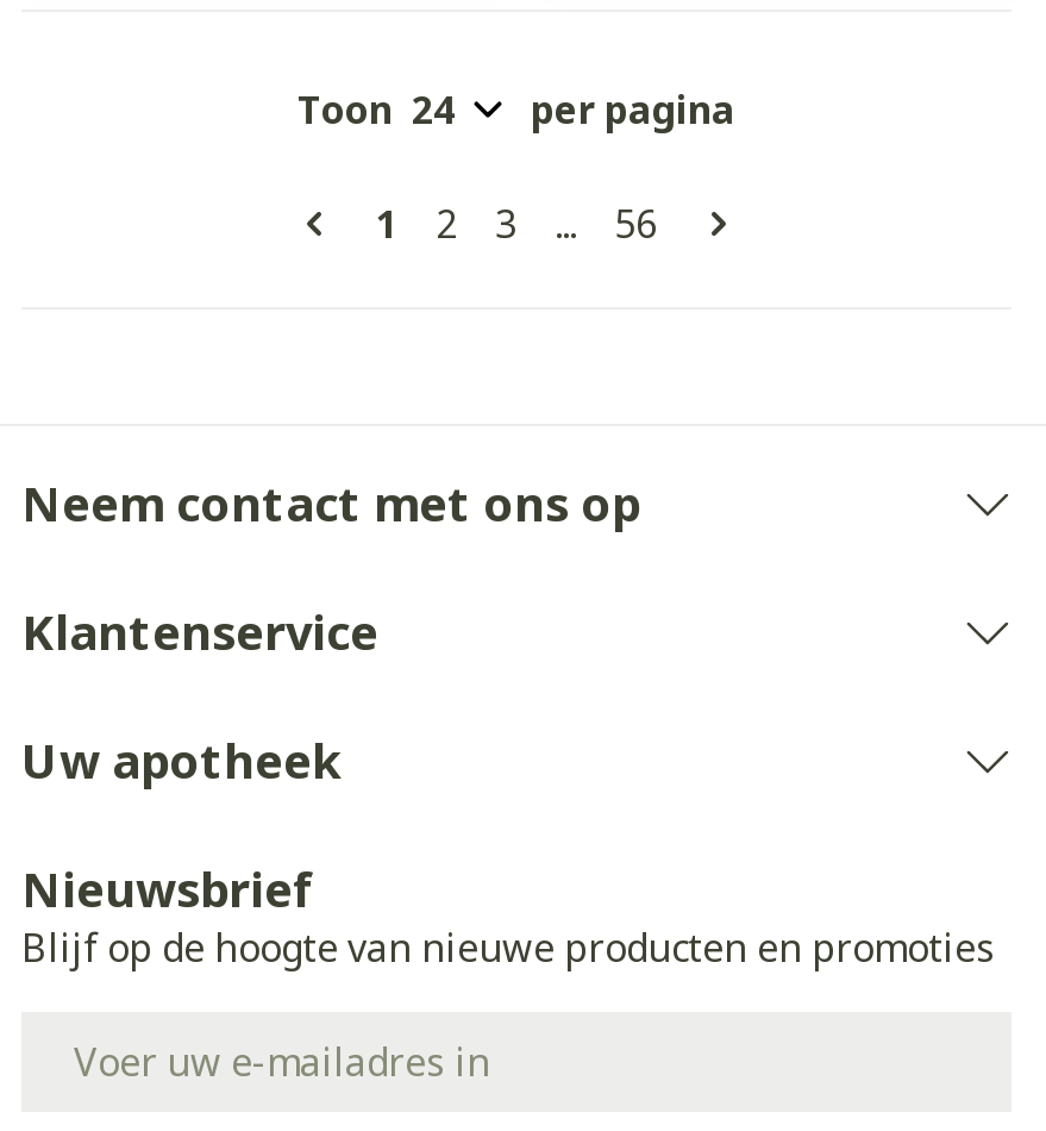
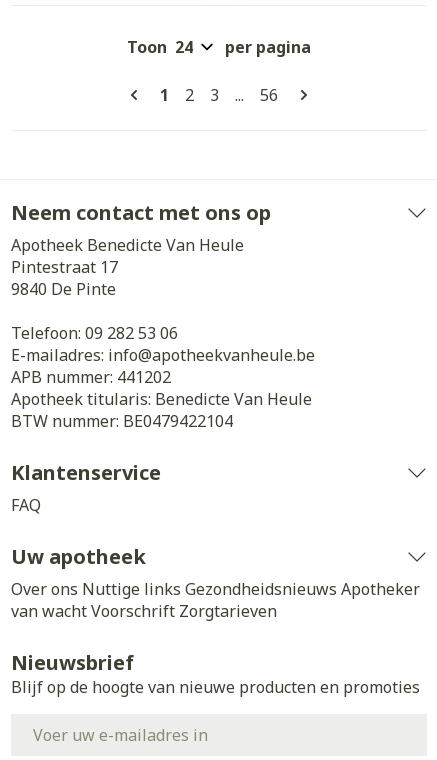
none -> [11,234,315,432] Apotheek Benedicte Van Heule | Pintestraat 17 | 9840 De Pinte | Telefoon: 09 282 53 06 | E-mailadres: info@apotheekvanheule.be | APB nummer: 441202 | Apotheek titularis: Benedicte Van Heule | BTW nummer: BE0479422104
none -> [11,494,41,516] FAQ
none -> [11,578,420,622] Over ons Nuttige links Gezondheidsnieuws Apotheker | van wacht Voorschrift Zorgtarieven

